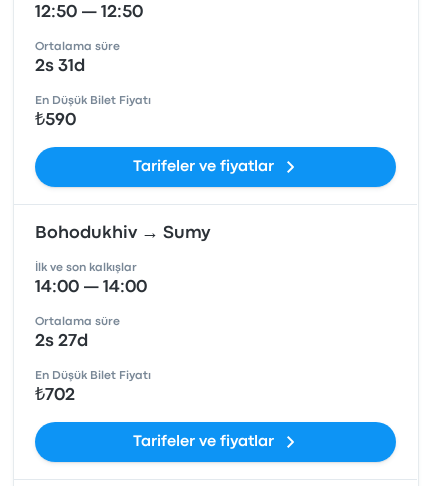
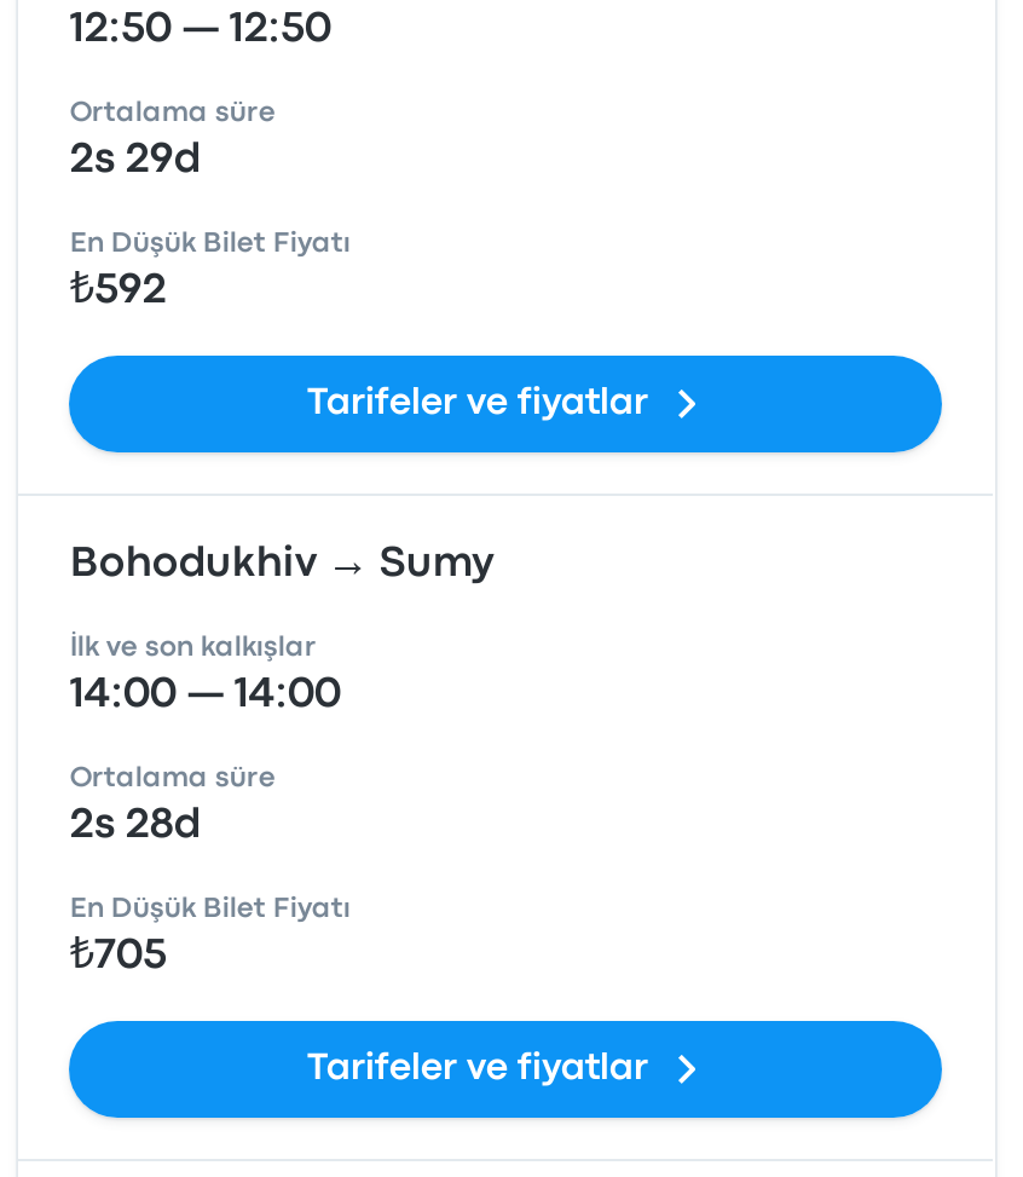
[35,59,85,74] 2s 31d -> [70,143,200,179] 2s 29d
[35,113,76,128] ₺590 -> [70,273,167,310] ₺592
[35,334,88,349] 2s 27d -> [70,808,200,844] 2s 28d
[35,388,75,403] ₺702 -> [70,939,167,975] ₺705

